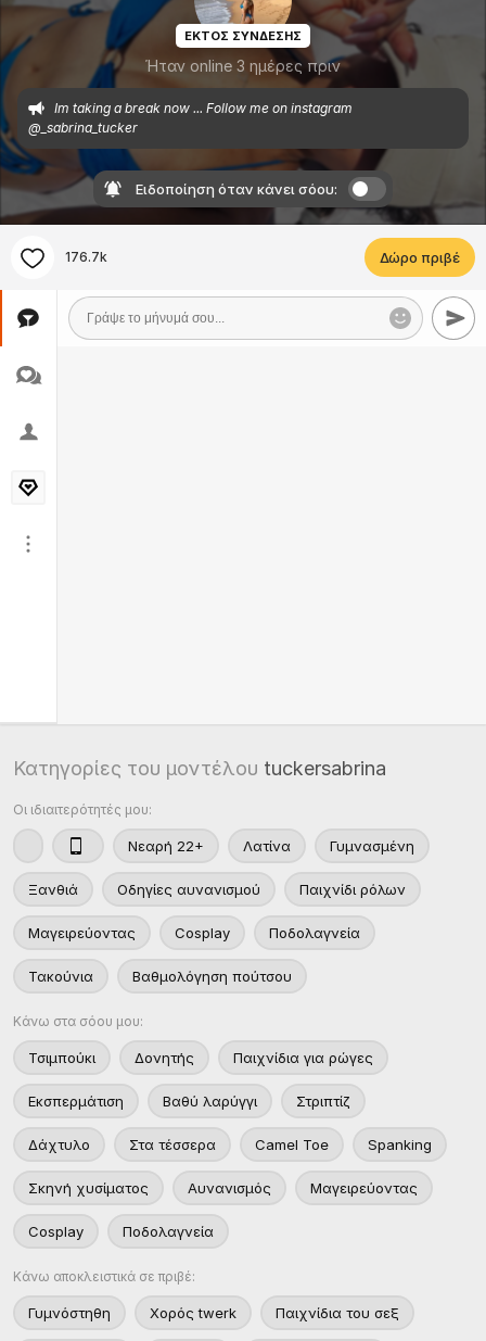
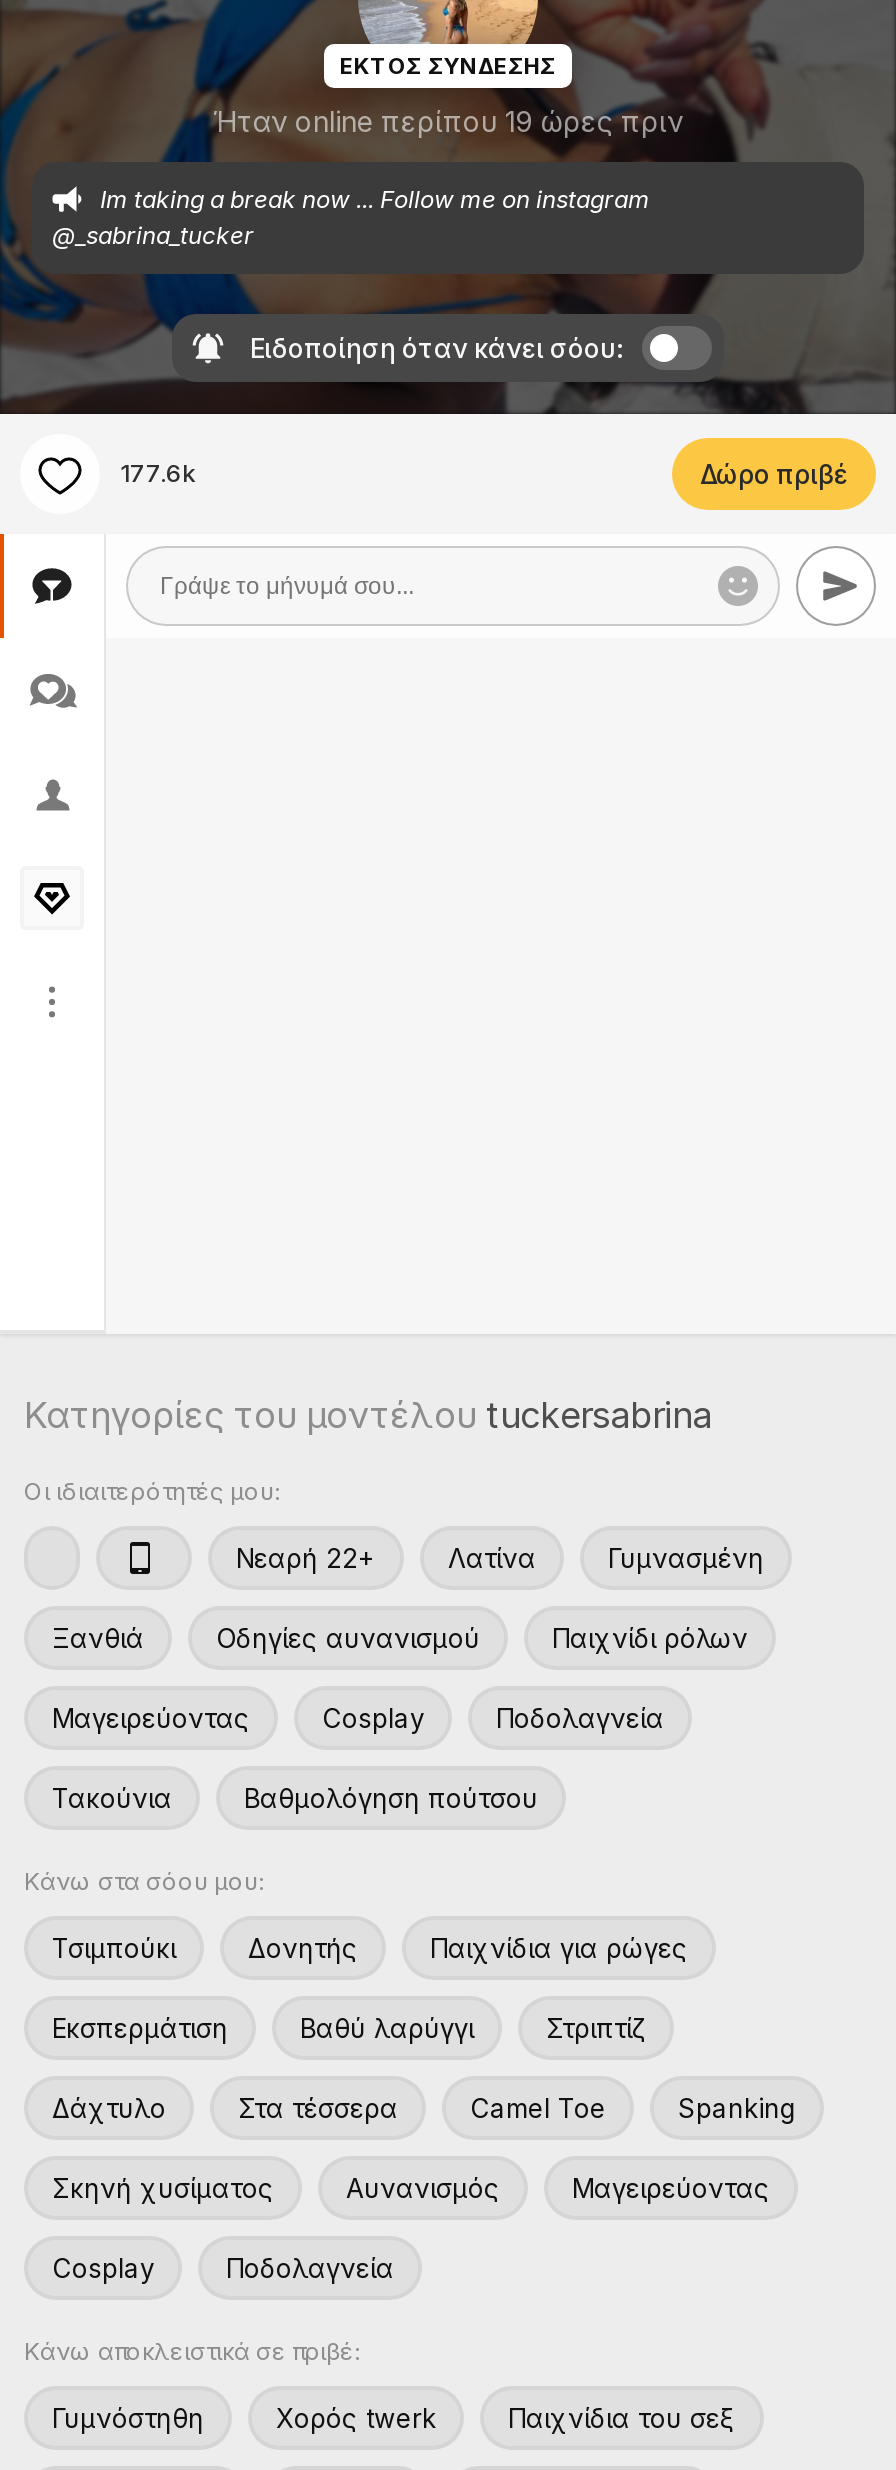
[145,56,341,75] Ήταν online 3 ημέρες πριν -> [213,104,683,138] Ήταν online περίπου 19 ώρες πριν
[65,249,107,265] 176.7k -> [120,458,196,488] 177.6k

